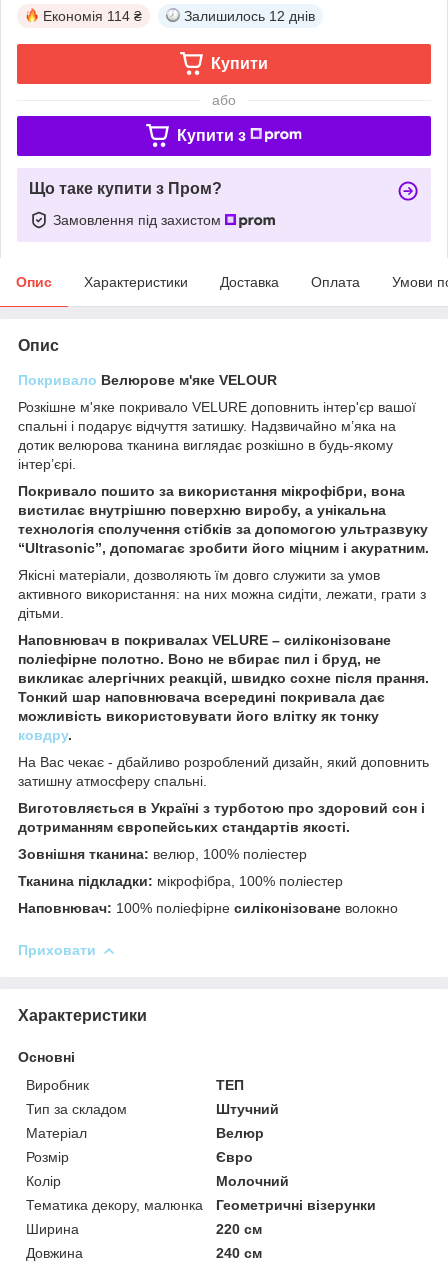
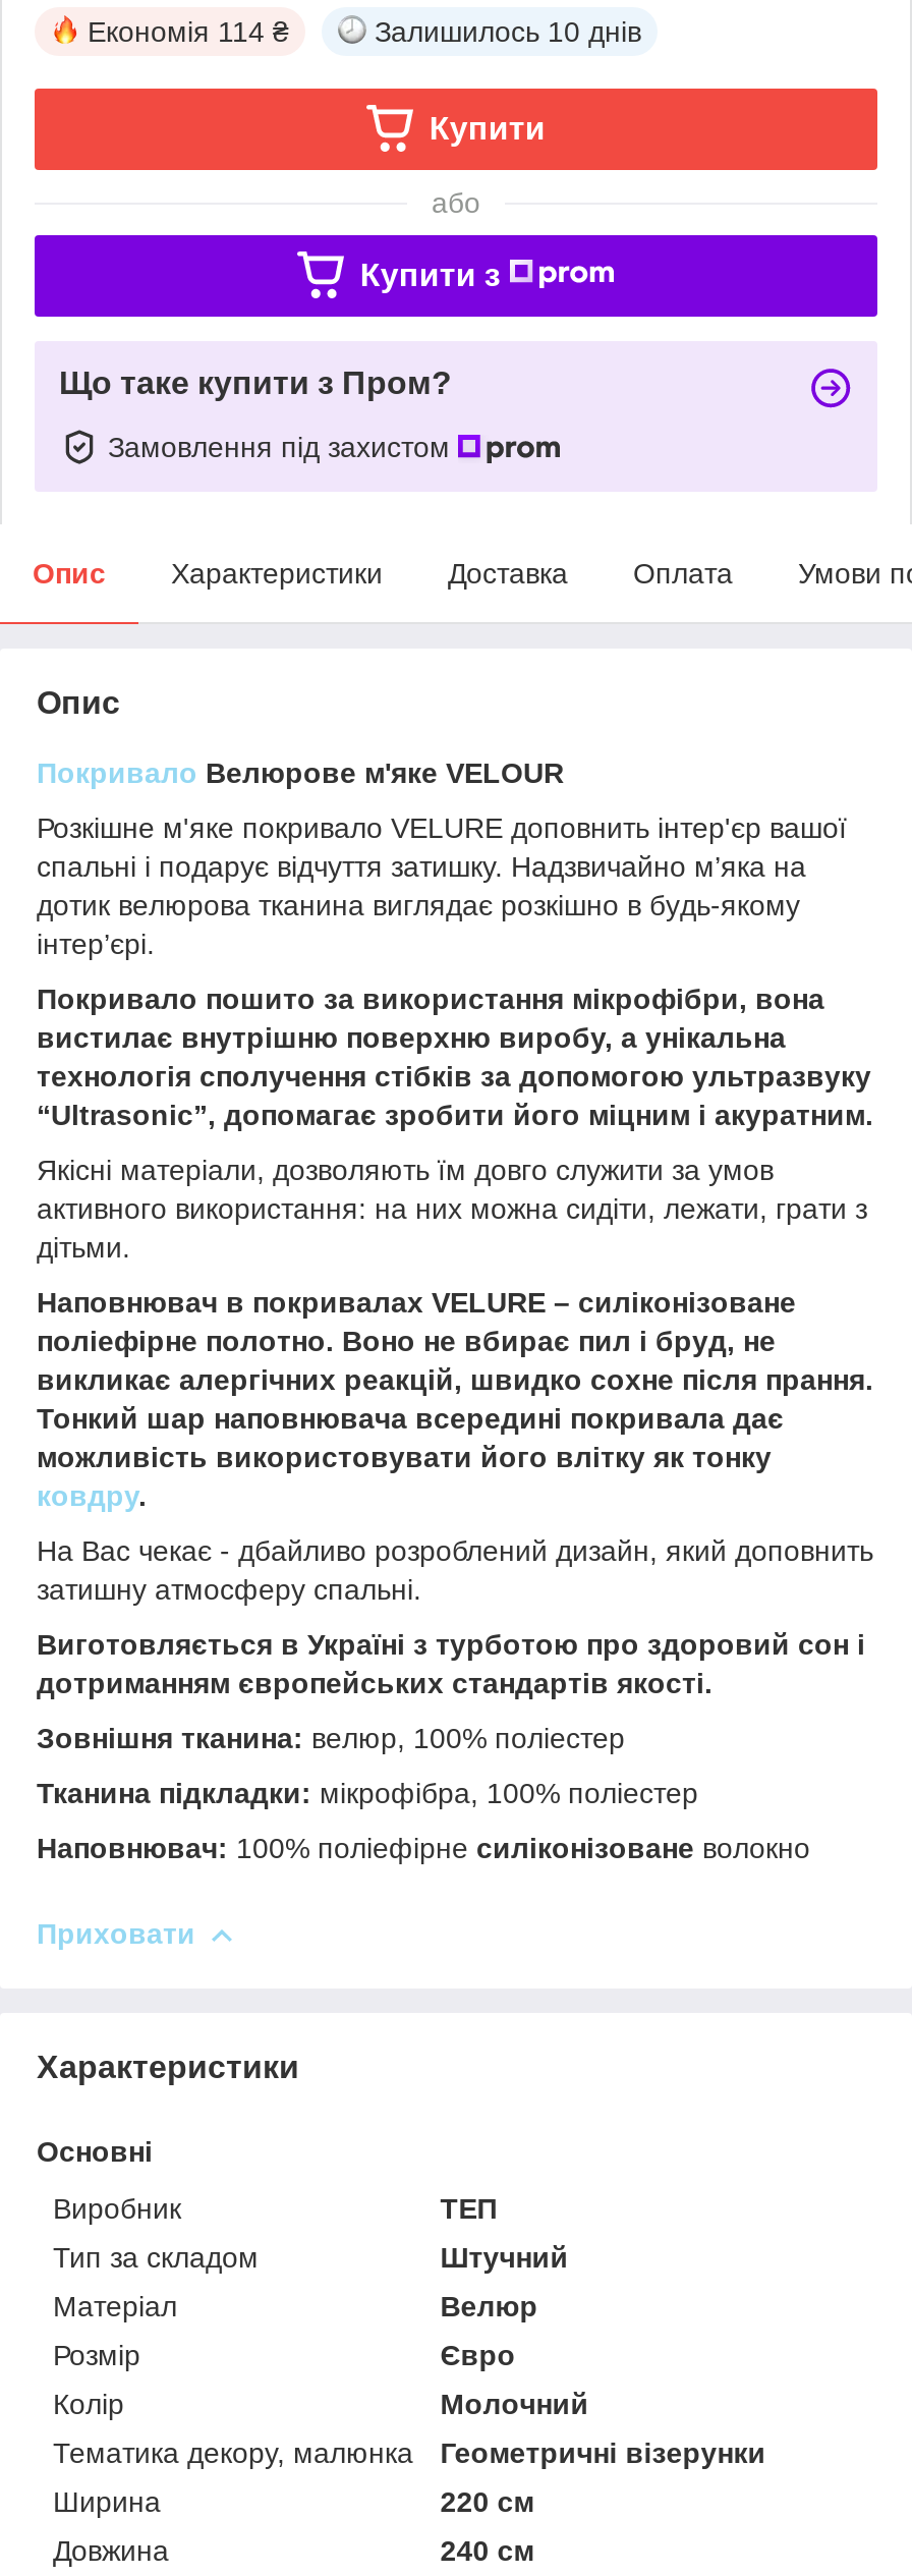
[184,8,315,24] Залишилось 12 днів -> [375,15,641,47] Залишилось 10 днів

